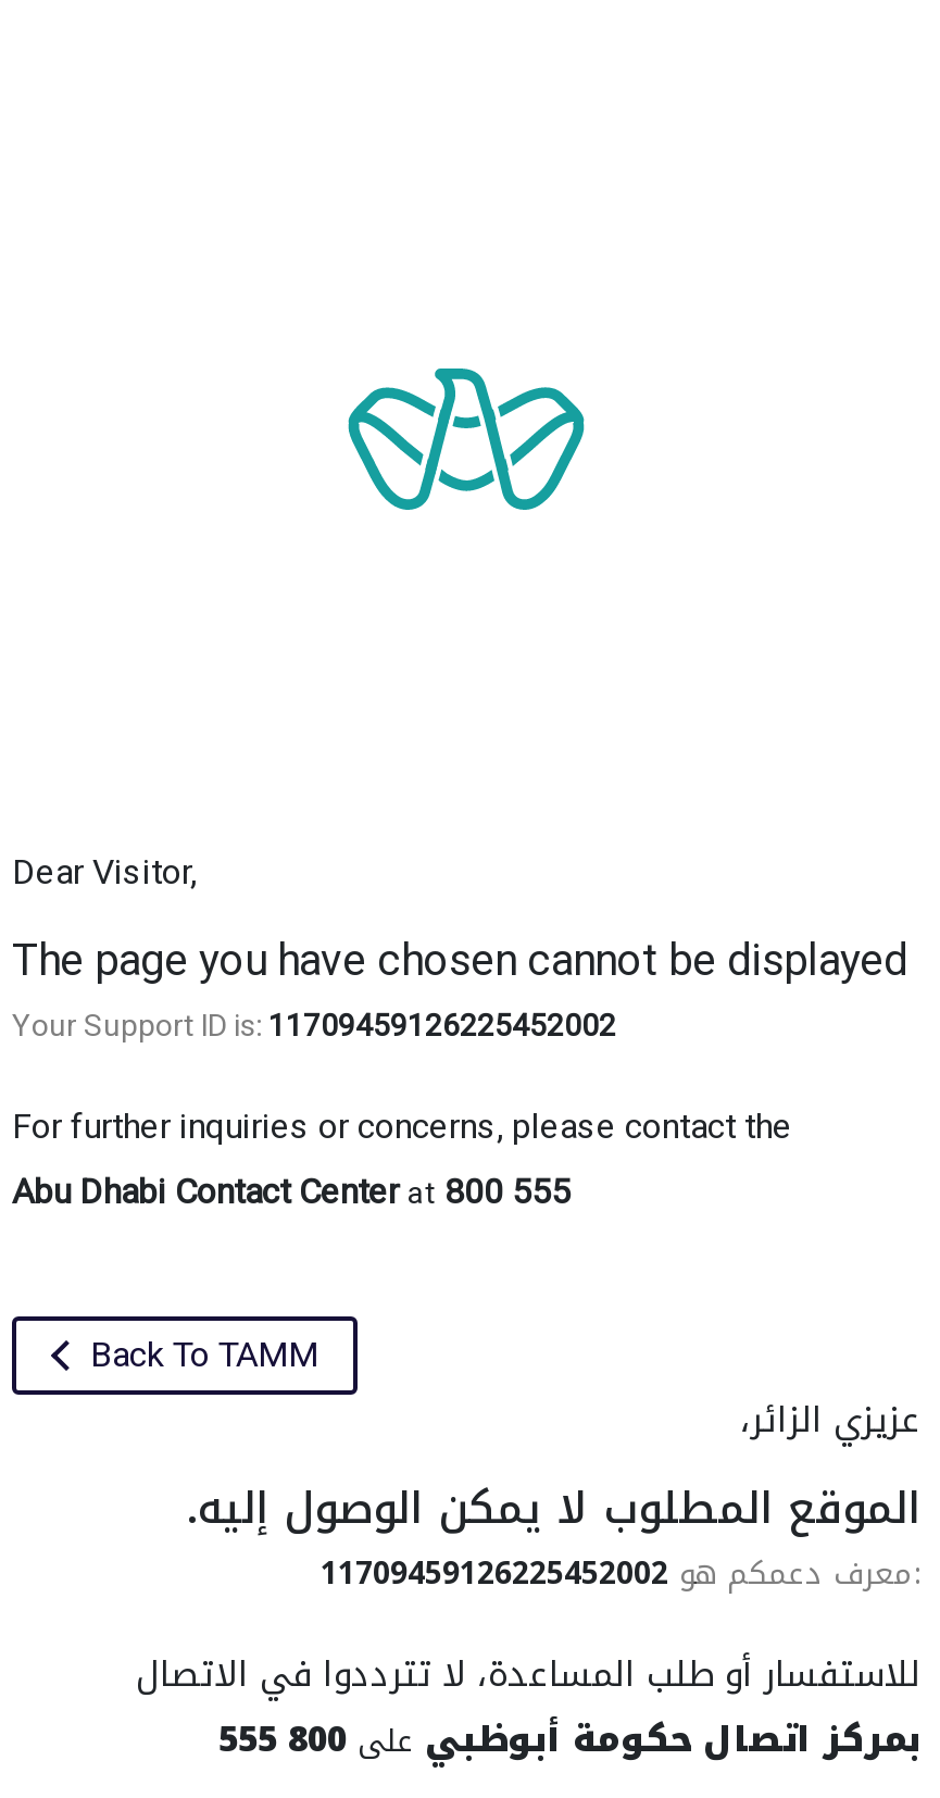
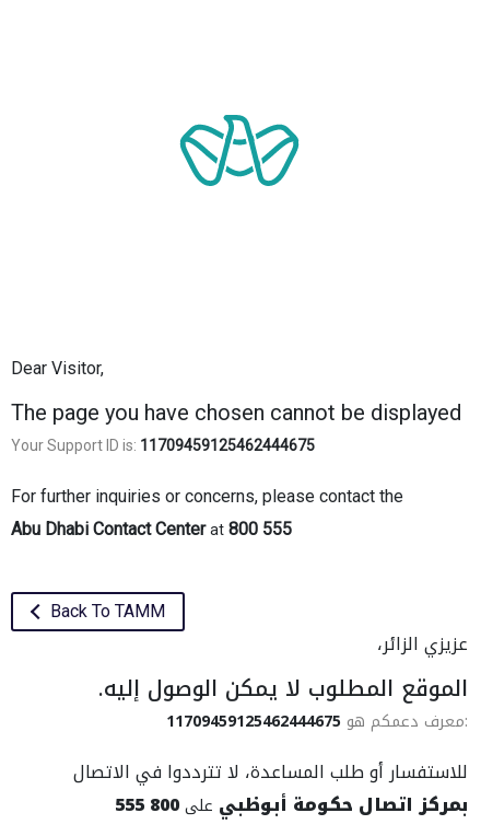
[12,1008,616,1042] Your Support ID is: 11709459126225452002 -> [11,437,315,454] Your Support ID is: 11709459125462444675
[321,1545,920,1603] :معرف دعمكم هو 11709459126225452002 -> [166,707,468,736] :معرف دعمكم هو 11709459125462444675

